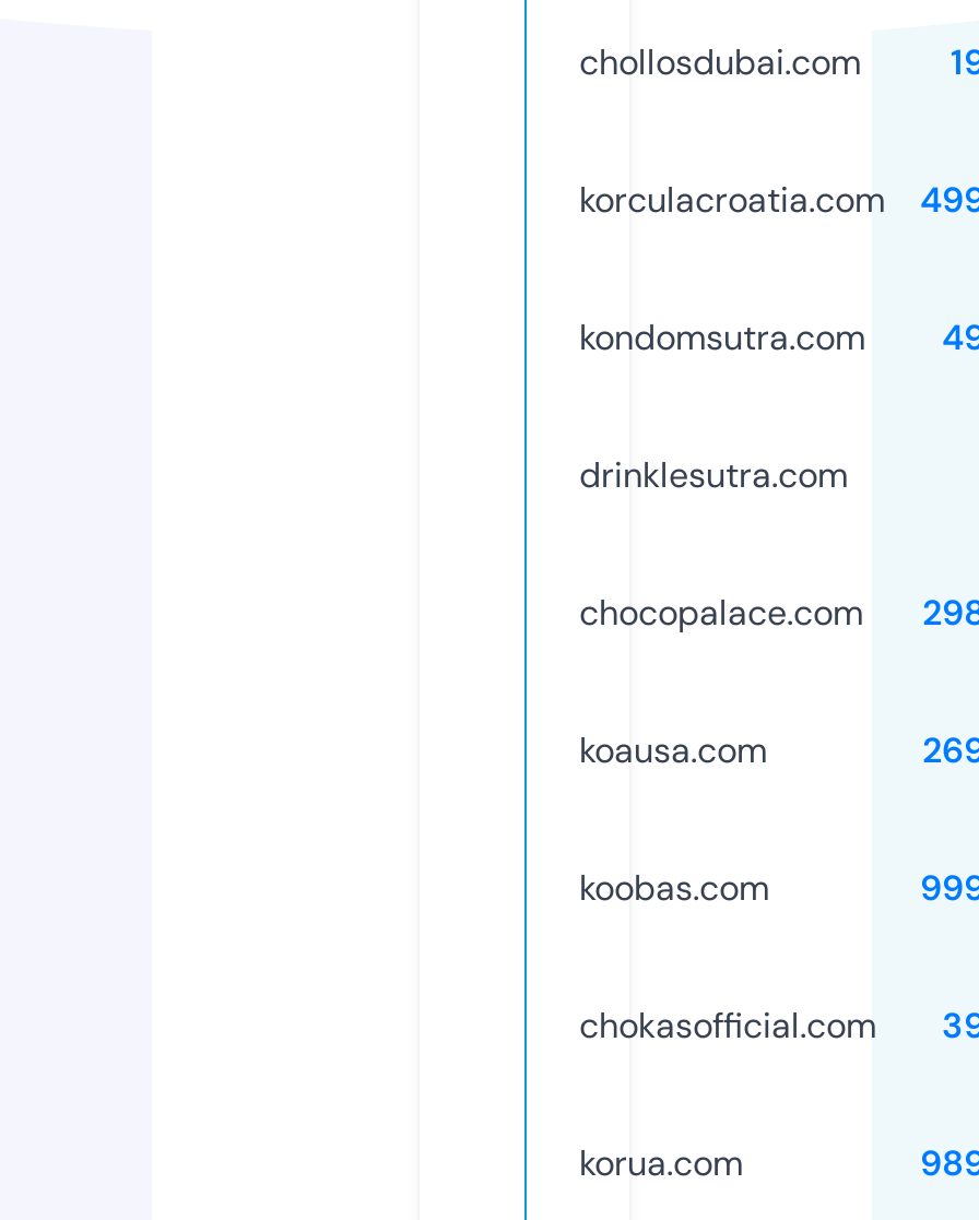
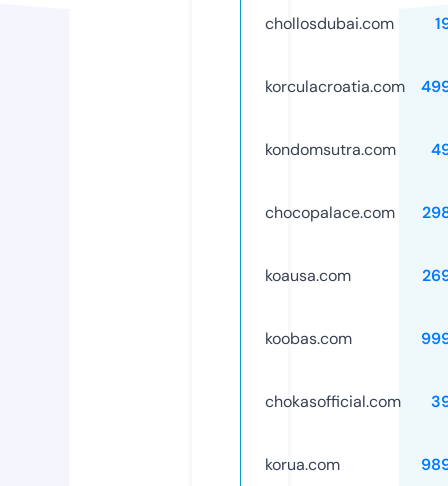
[579,452,848,498] drinklesutra.com -> none

